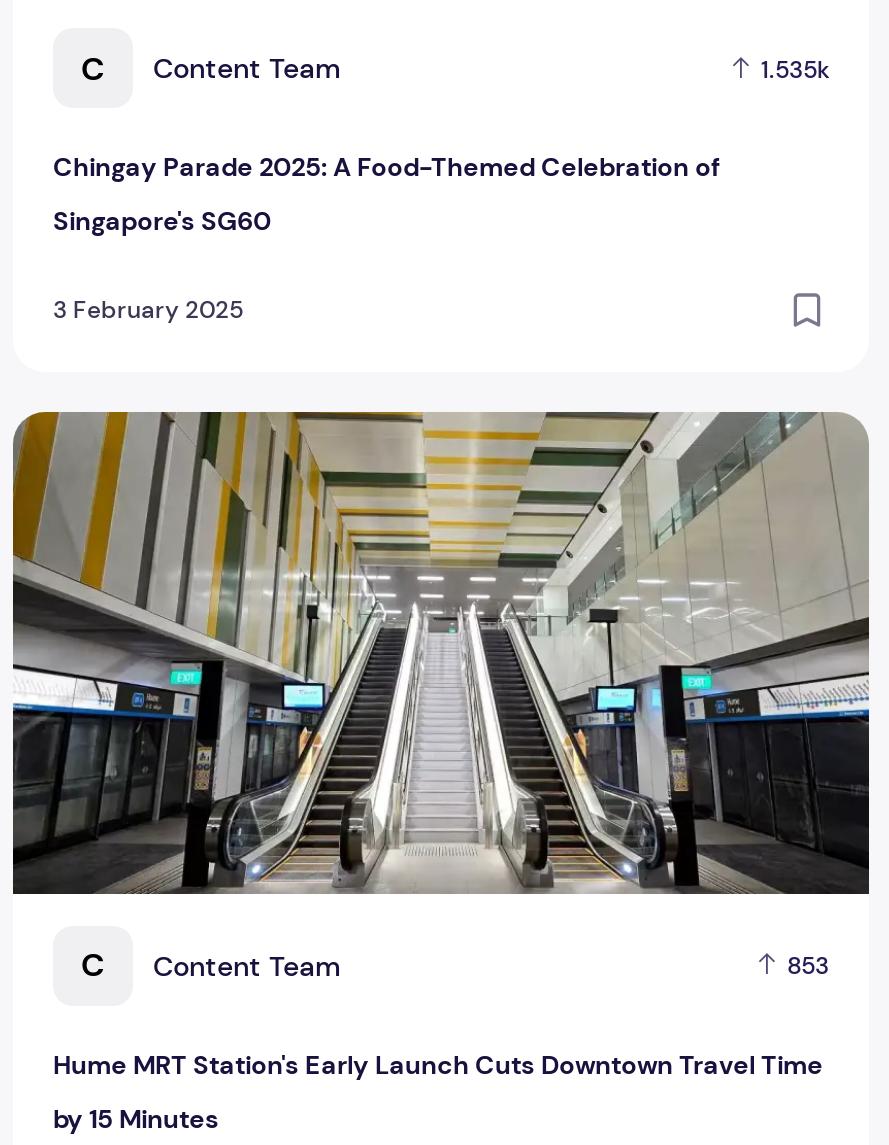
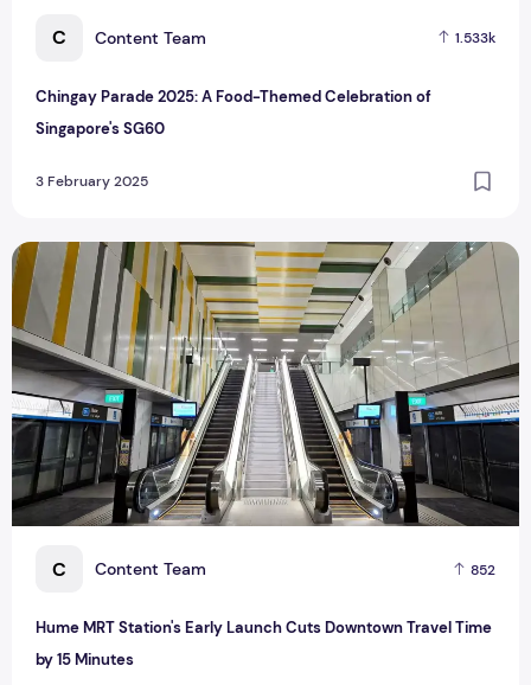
[761,53,829,85] 1.535k -> [455,28,495,47] 1.533k
[787,951,829,983] 853 -> [471,560,495,579] 852

